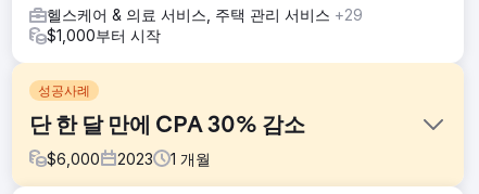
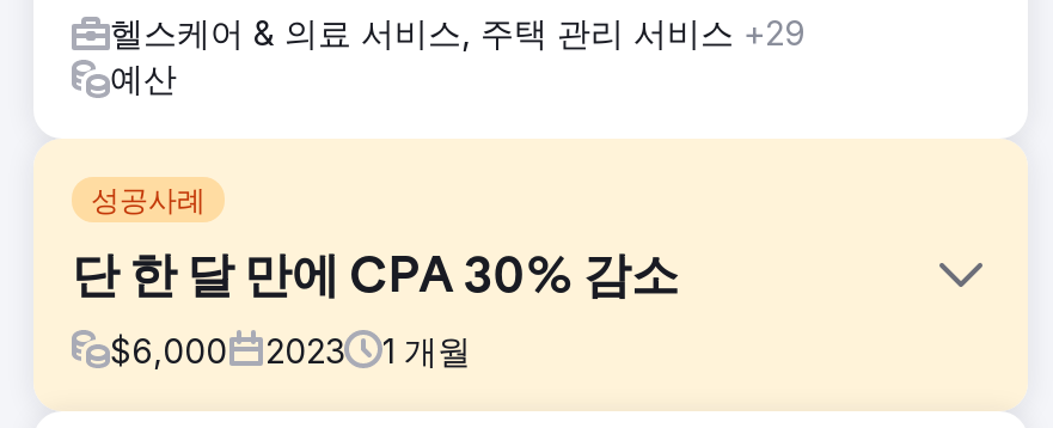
[47,26,161,44] $1,000부터 시작 -> [110,56,177,97] 예산

